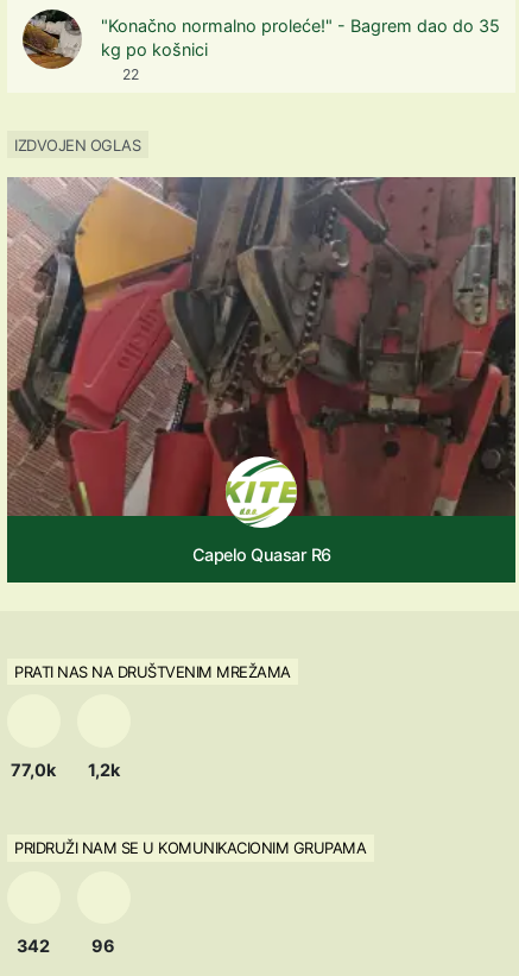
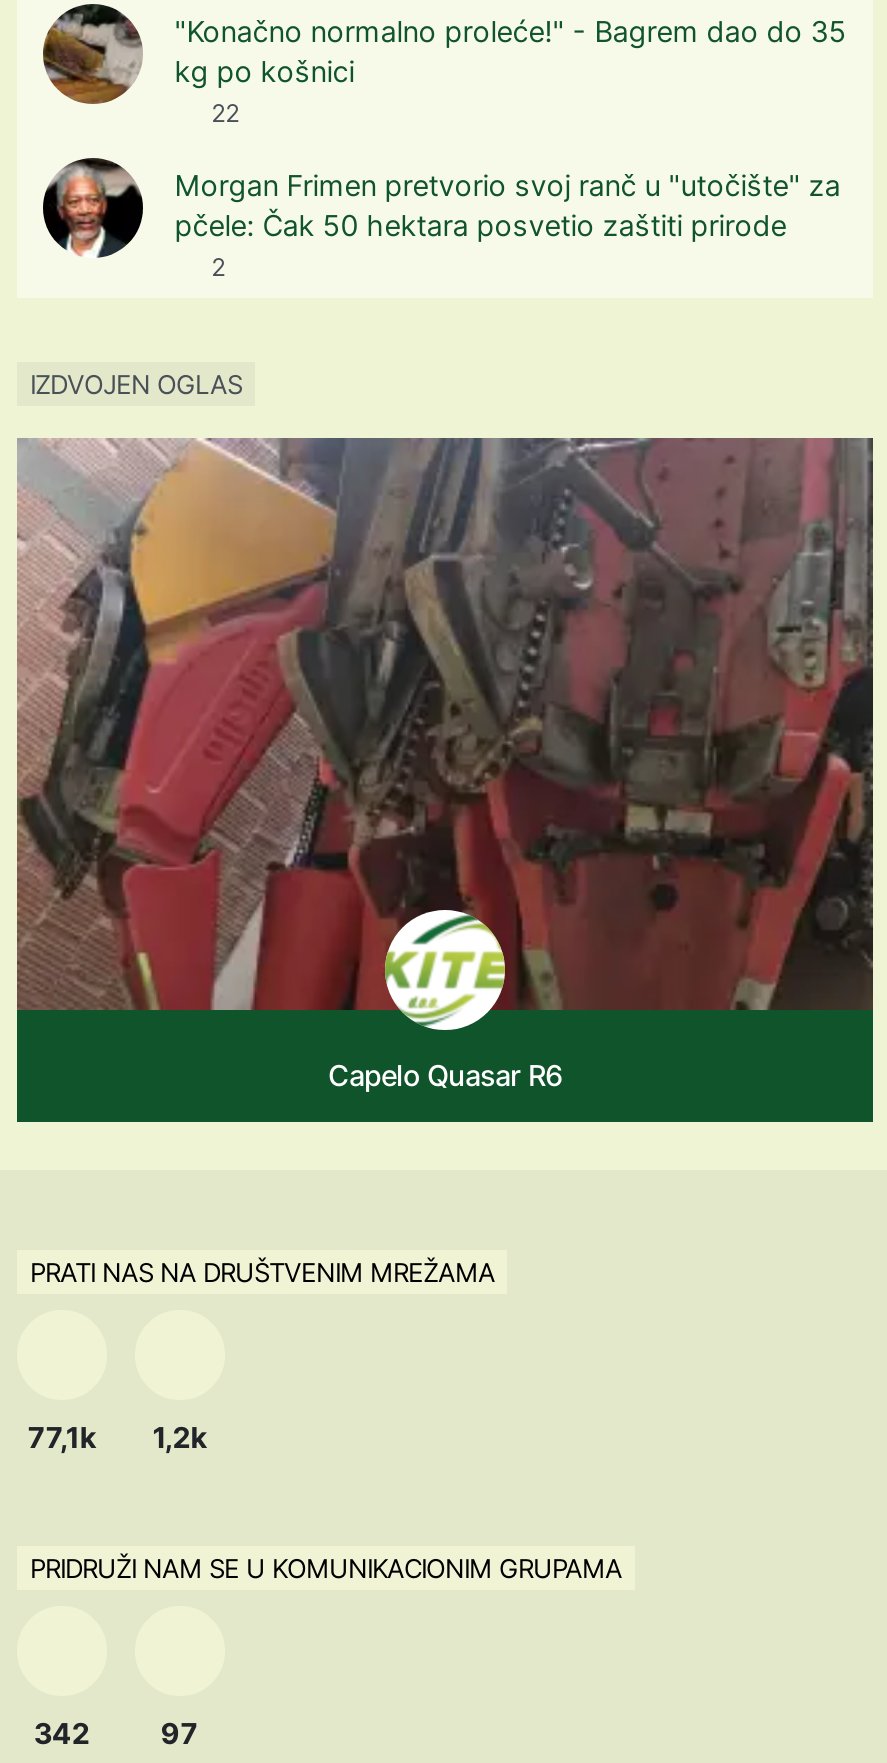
none -> [43,164,841,282] [image] | Morgan Frimen pretvorio svoj ranč u "utočište" za | pčele: Čak 50 hektara posvetio zaštiti prirode | 2
[11,760,120,780] 77,0k 1,2k -> [28,1420,206,1454] 77,1k 1,2k
[92,936,115,956] 96 -> [160,1716,198,1750] 97

